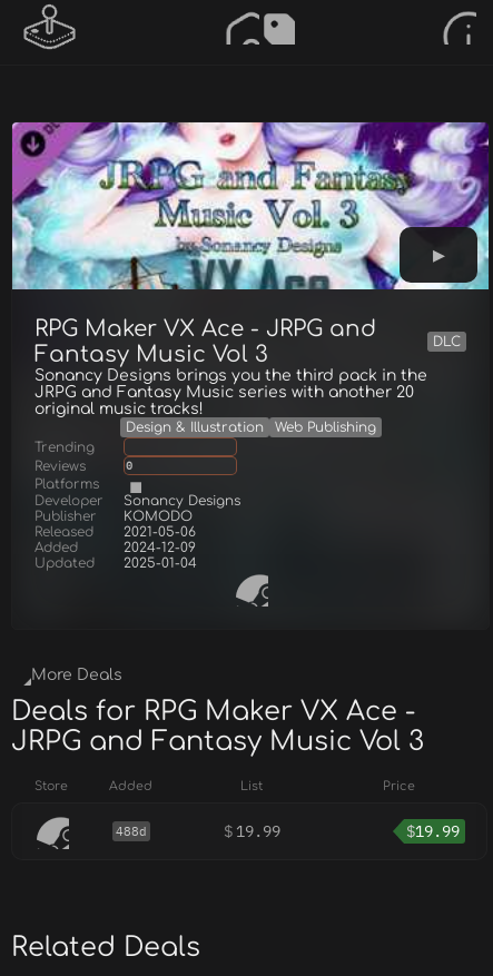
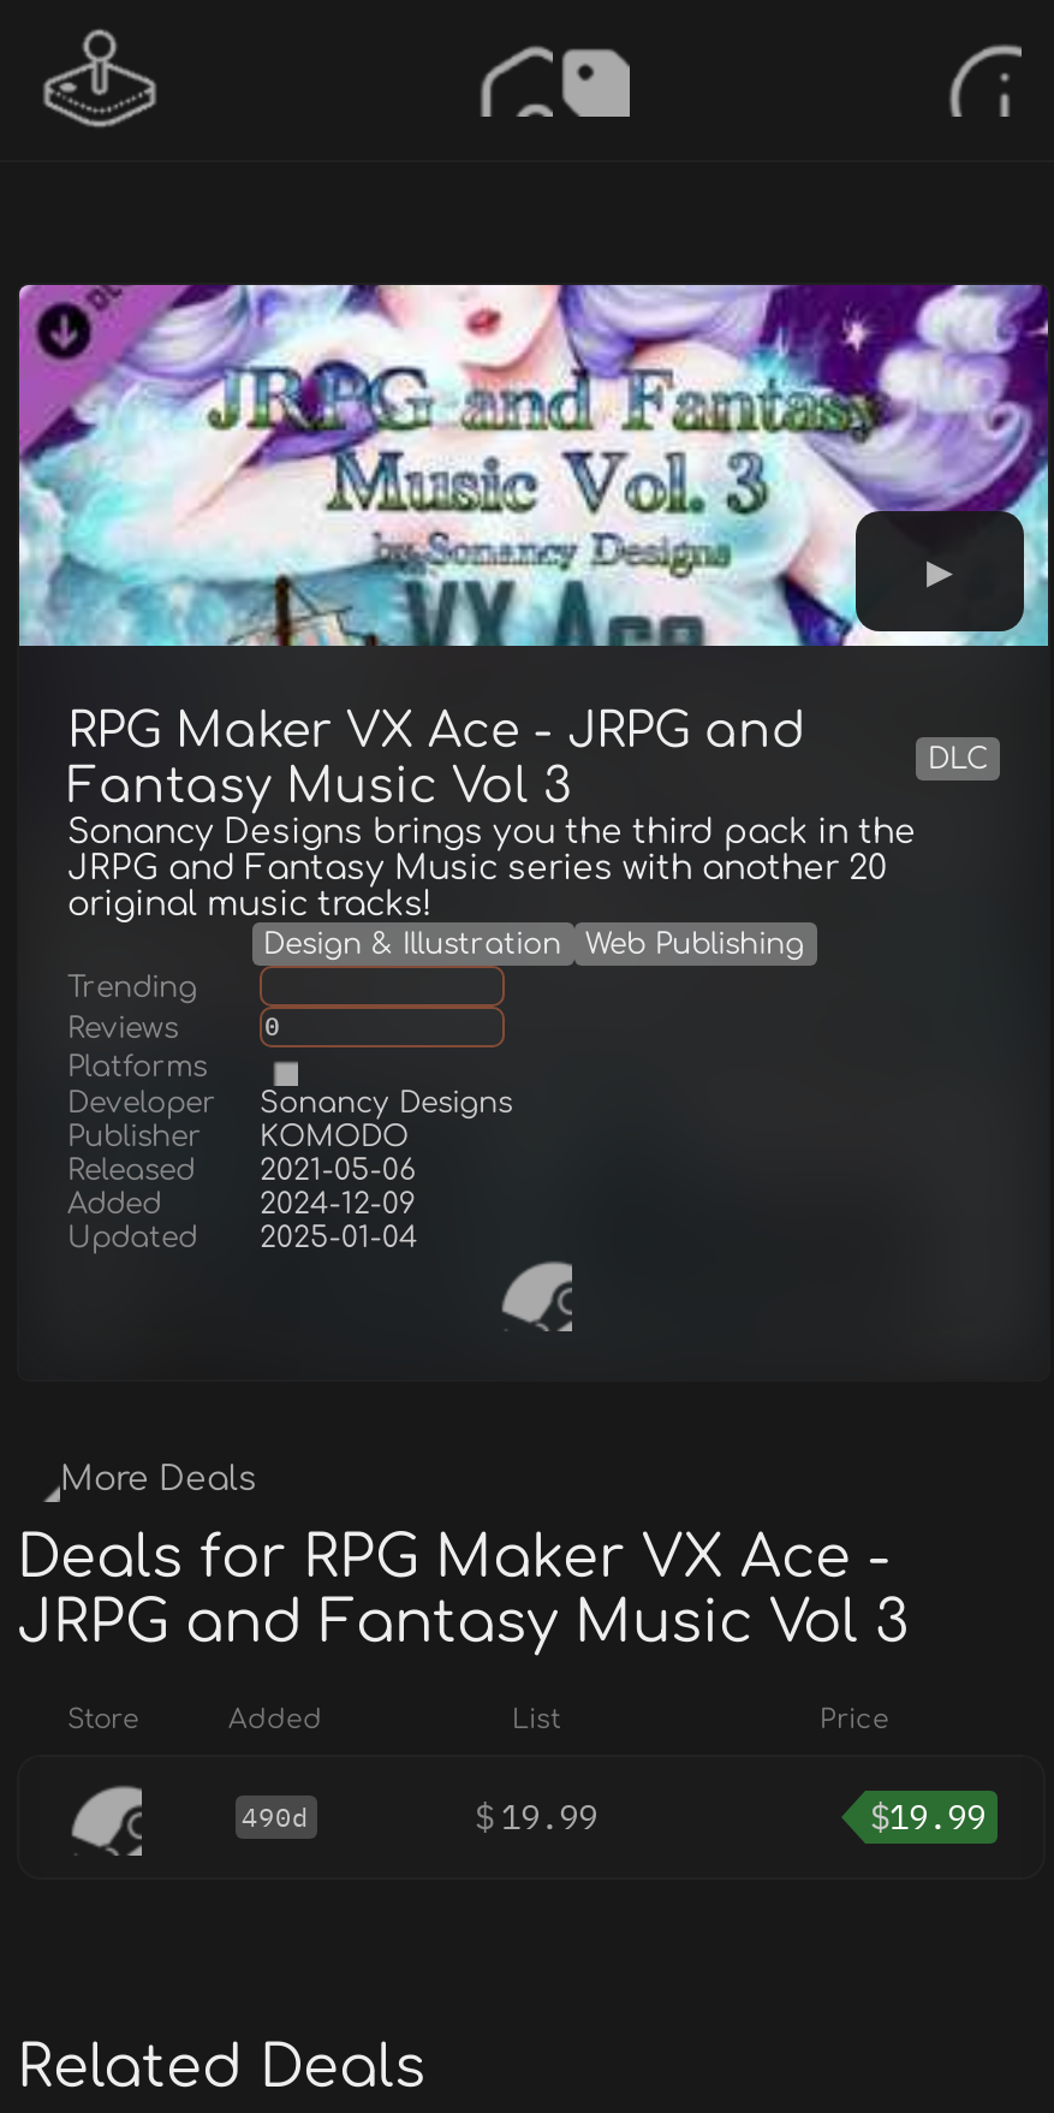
[115,824,146,839] 488d -> [242,1800,309,1834] 490d

